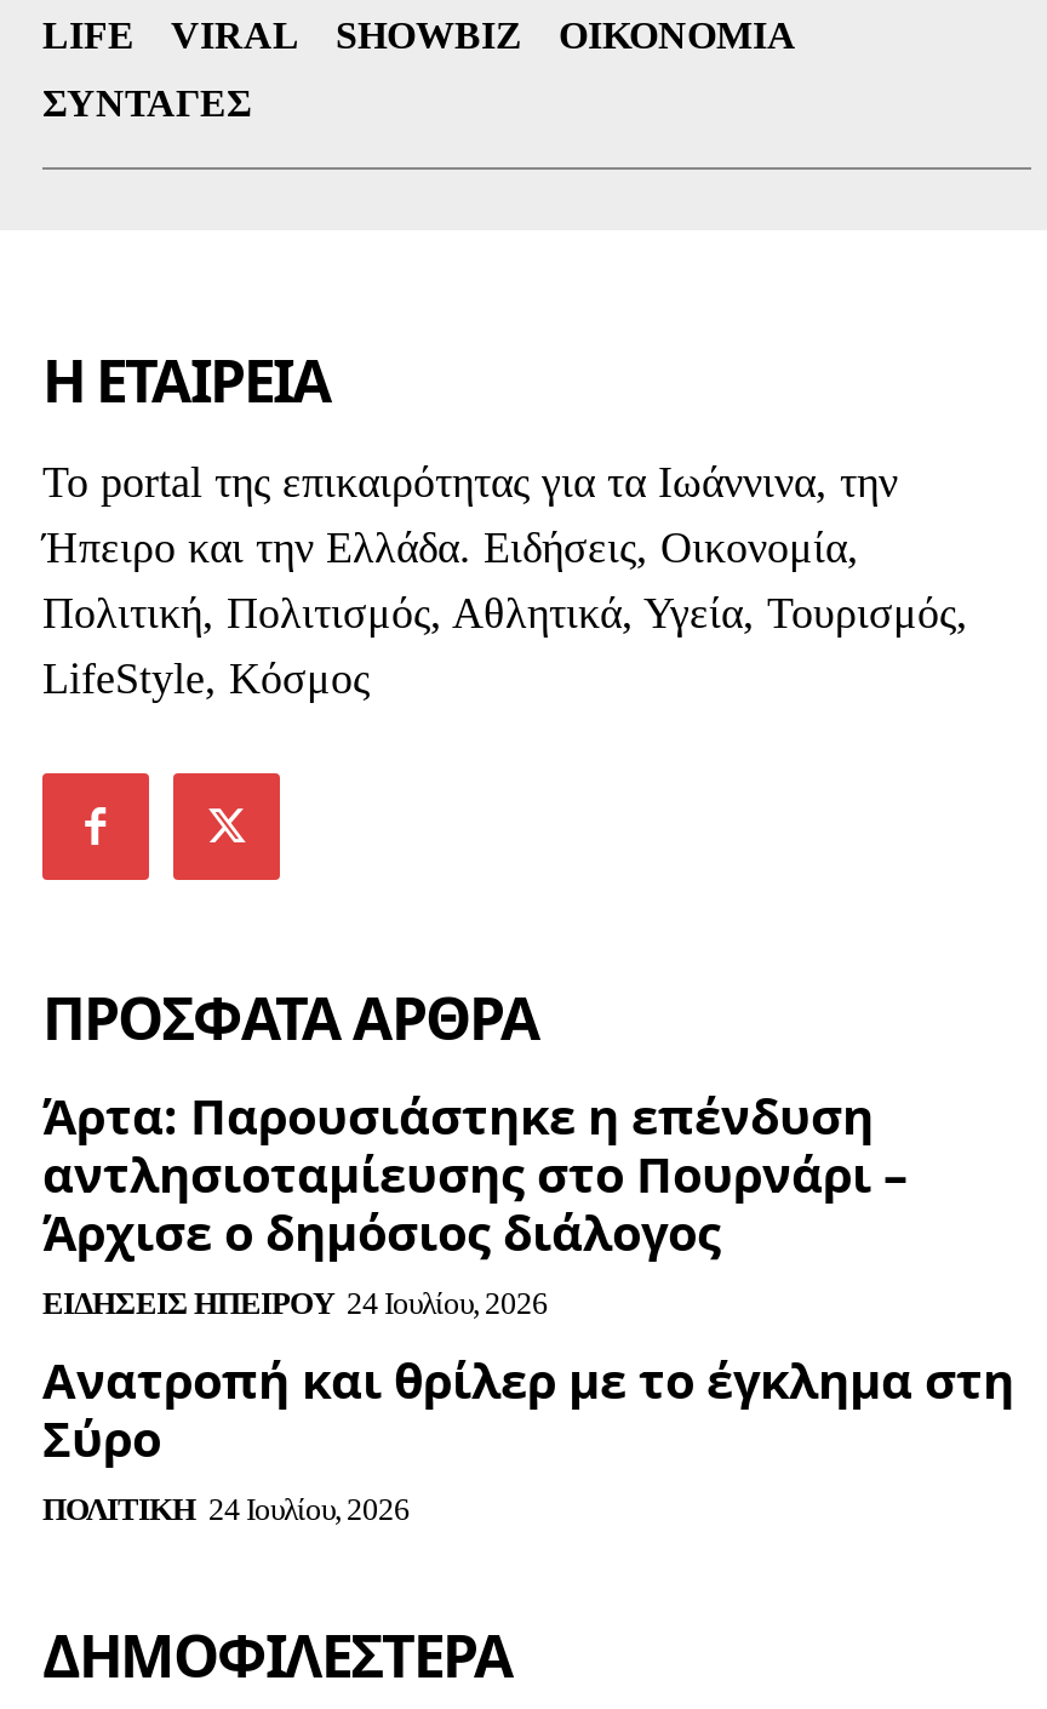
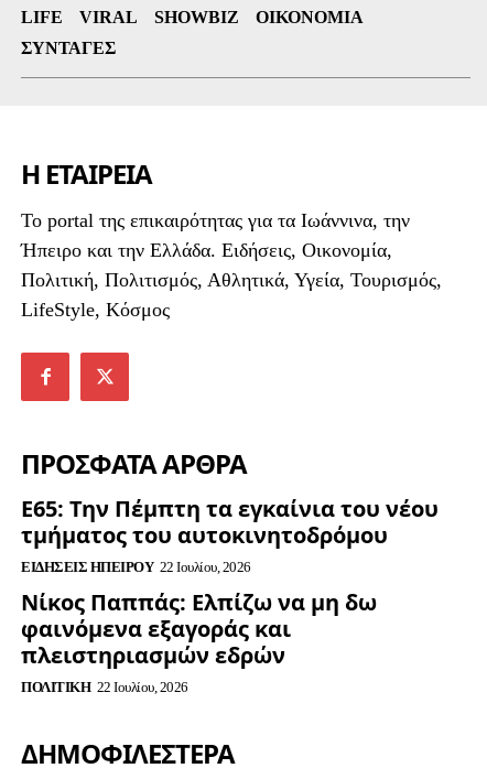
[42,1084,1014,1528] Άρτα: Παρουσιάστηκε η επένδυση | αντλησιοταμίευσης στο Πουρνάρι – | Άρχισε ο δημόσιος διάλογος | ΕΙΔΉΣΕΙΣ ΗΠΕΊΡΟΥ 24 Ιουλίου, 2026 | Ανατροπή και θρίλερ με το έγκλημα στη | Σύρο | ΠΟΛΙΤΙΚΉ 24 Ιουλίου, 2026 -> [21,494,439,696] Ε65: Την Πέμπτη τα εγκαίνια του νέου | τμήματος του αυτοκινητοδρόμου | ΕΙΔΉΣΕΙΣ ΗΠΕΊΡΟΥ 22 Ιουλίου, 2026 | Νίκος Παππάς: Ελπίζω να μη δω | φαινόμενα εξαγοράς και | πλειστηριασμών εδρών | ΠΟΛΙΤΙΚΉ 22 Ιουλίου, 2026

